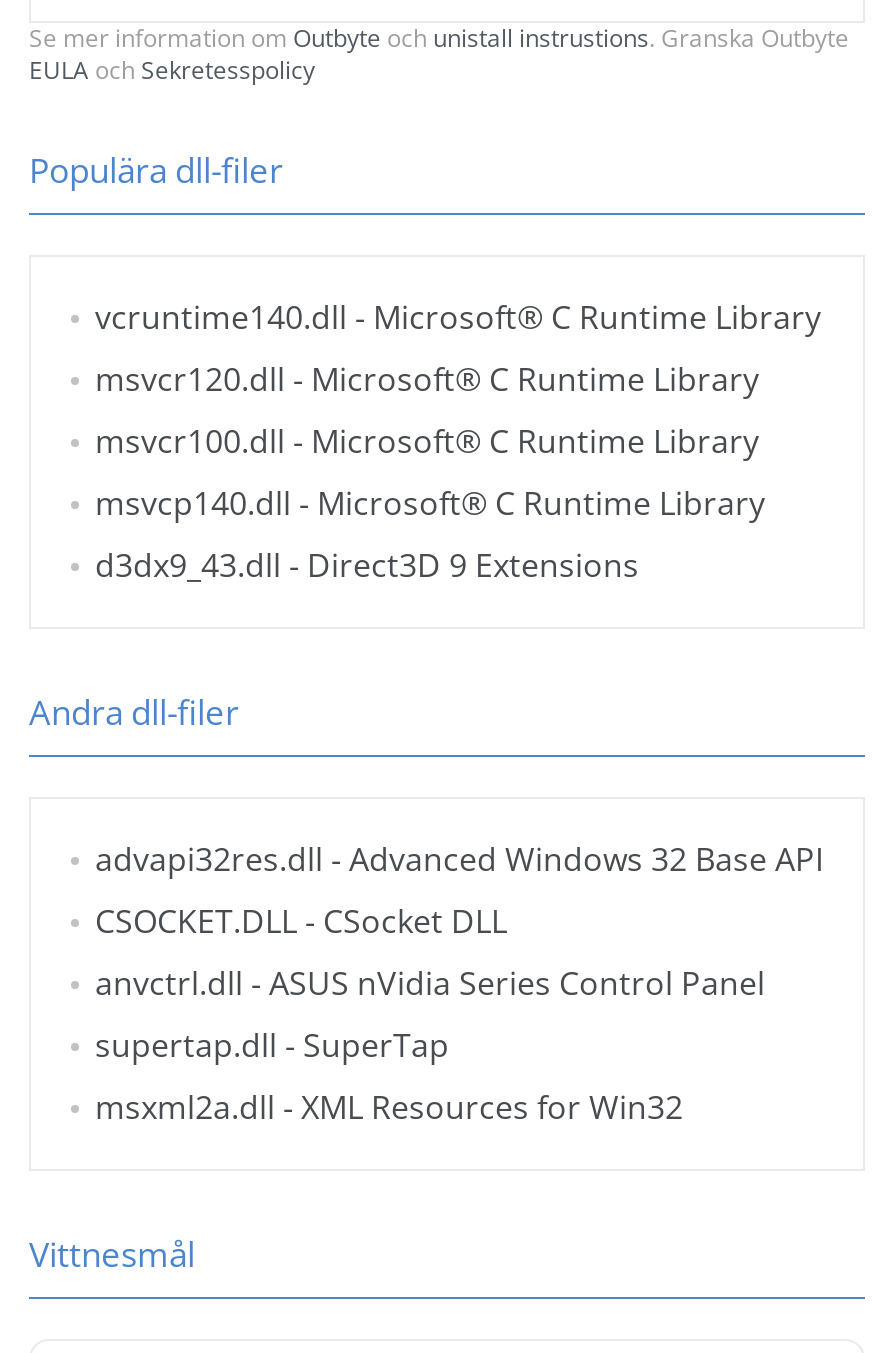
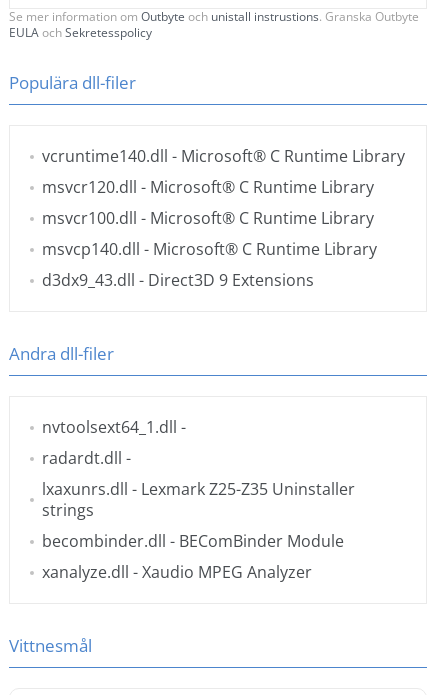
[95,837,823,1129] advapi32res.dll - Advanced Windows 32 Base API | CSOCKET.DLL - CSocket DLL | anvctrl.dll - ASUS nVidia Series Control Panel | supertap.dll - SuperTap | msxml2a.dll - XML Resources for Win32 -> [42,416,355,583] nvtoolsext64_1.dll - | radardt.dll - | lxaxunrs.dll - Lexmark Z25-Z35 Uninstaller | strings | becombinder.dll - BEComBinder Module | xanalyze.dll - Xaudio MPEG Analyzer

